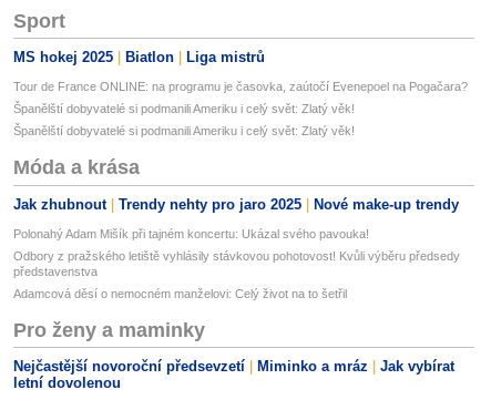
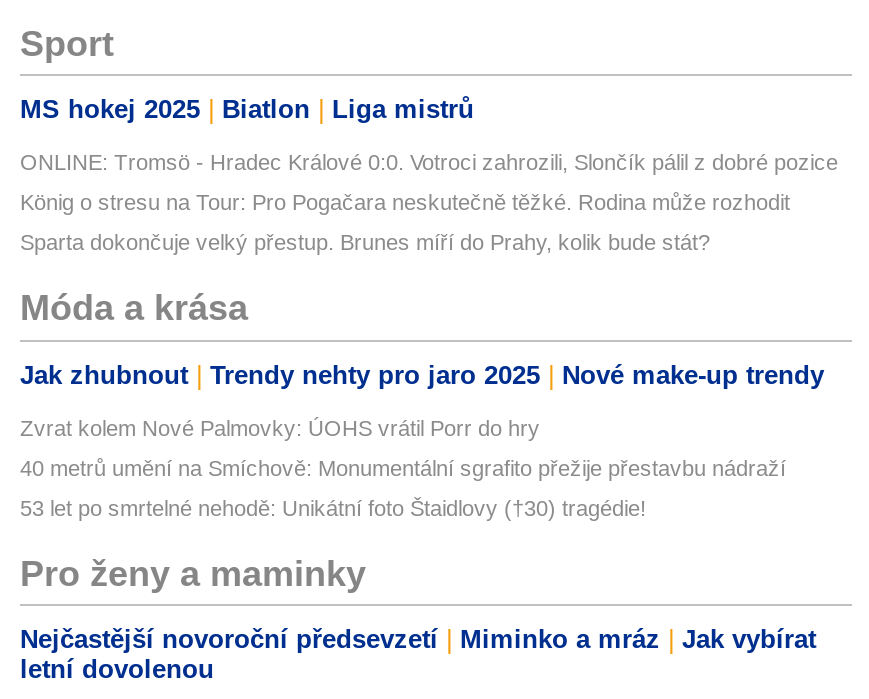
[13,80,468,94] Tour de France ONLINE: na programu je časovka, zaútočí Evenepoel na Pogačara? -> [20,151,838,175] ONLINE: Tromsö - Hradec Králové 0:0. Votroci zahrozili, Slončík pálil z dobré pozice
[13,102,355,116] Španělští dobyvatelé si podmanili Ameriku i celý svět: Zlatý věk! -> [20,191,790,215] König o stresu na Tour: Pro Pogačara neskutečně těžké. Rodina může rozhodit
[13,125,355,138] Španělští dobyvatelé si podmanili Ameriku i celý svět: Zlatý věk! -> [20,231,710,255] Sparta dokončuje velký přestup. Brunes míří do Prahy, kolik bude stát?
[13,227,369,240] Polonahý Adam Mišík při tajném koncertu: Ukázal svého pavouka! -> [20,416,540,440] Zvrat kolem Nové Palmovky: ÚOHS vrátil Porr do hry
[13,249,460,278] Odbory z pražského letiště vyhlásily stávkovou pohotovost! Kvůli výběru předsedy | představenstva -> [20,456,786,480] 40 metrů umění na Smíchově: Monumentální sgrafito přežije přestavbu nádraží
[13,287,347,300] Adamcová děsí o nemocném manželovi: Celý život na to šetřil -> [20,496,646,520] 53 let po smrtelné nehodě: Unikátní foto Štaidlovy (†30) tragédie!

